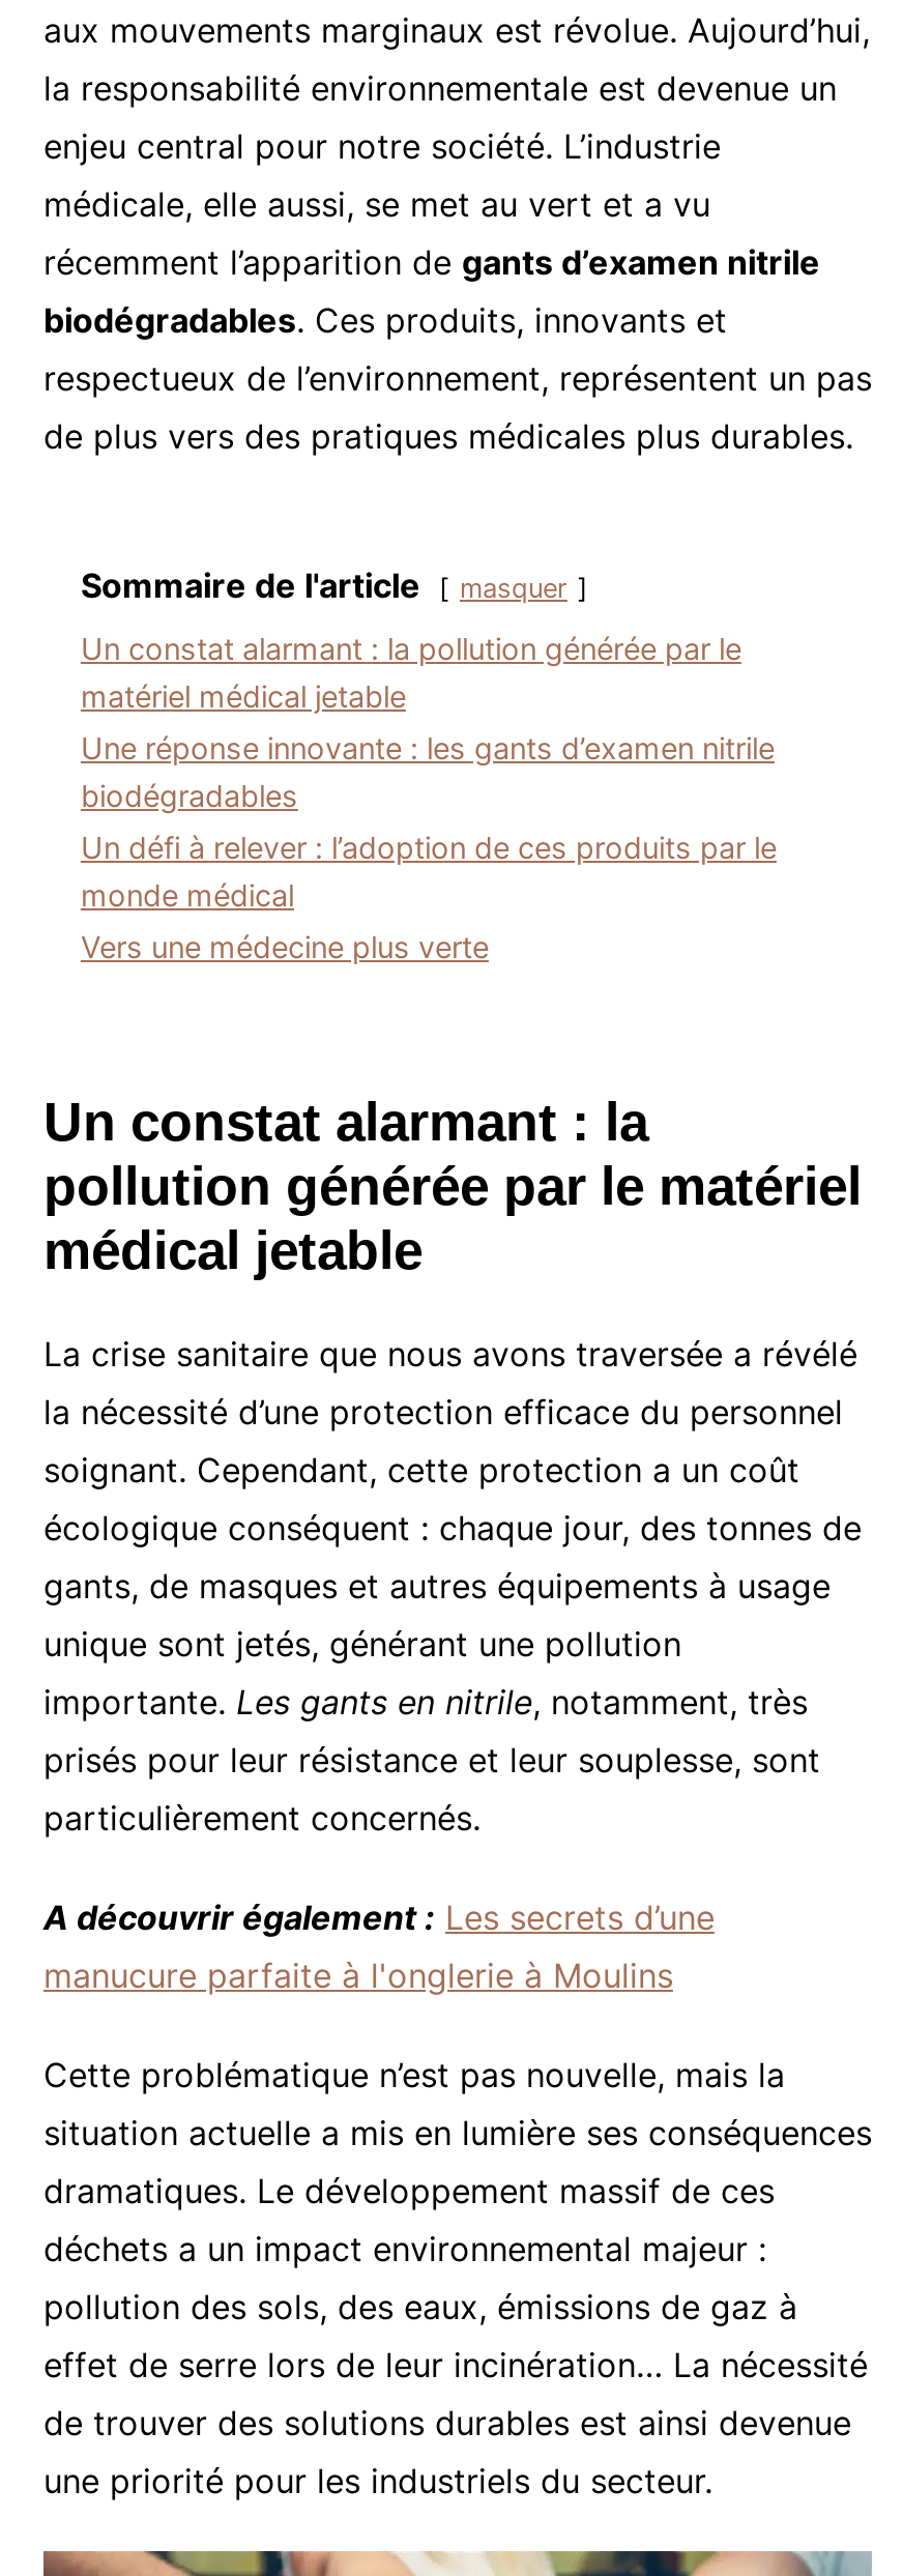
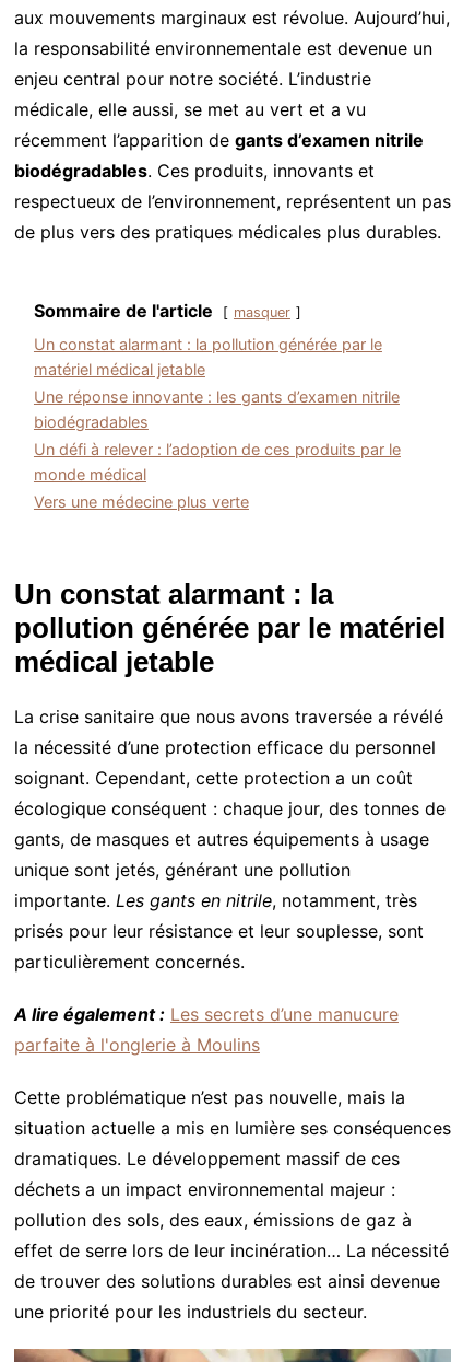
[43,1897,715,1996] A découvrir également : Les secrets d’une | manucure parfaite à l'onglerie à Moulins -> [14,1003,399,1056] A lire également : Les secrets d’une manucure | parfaite à l'onglerie à Moulins

